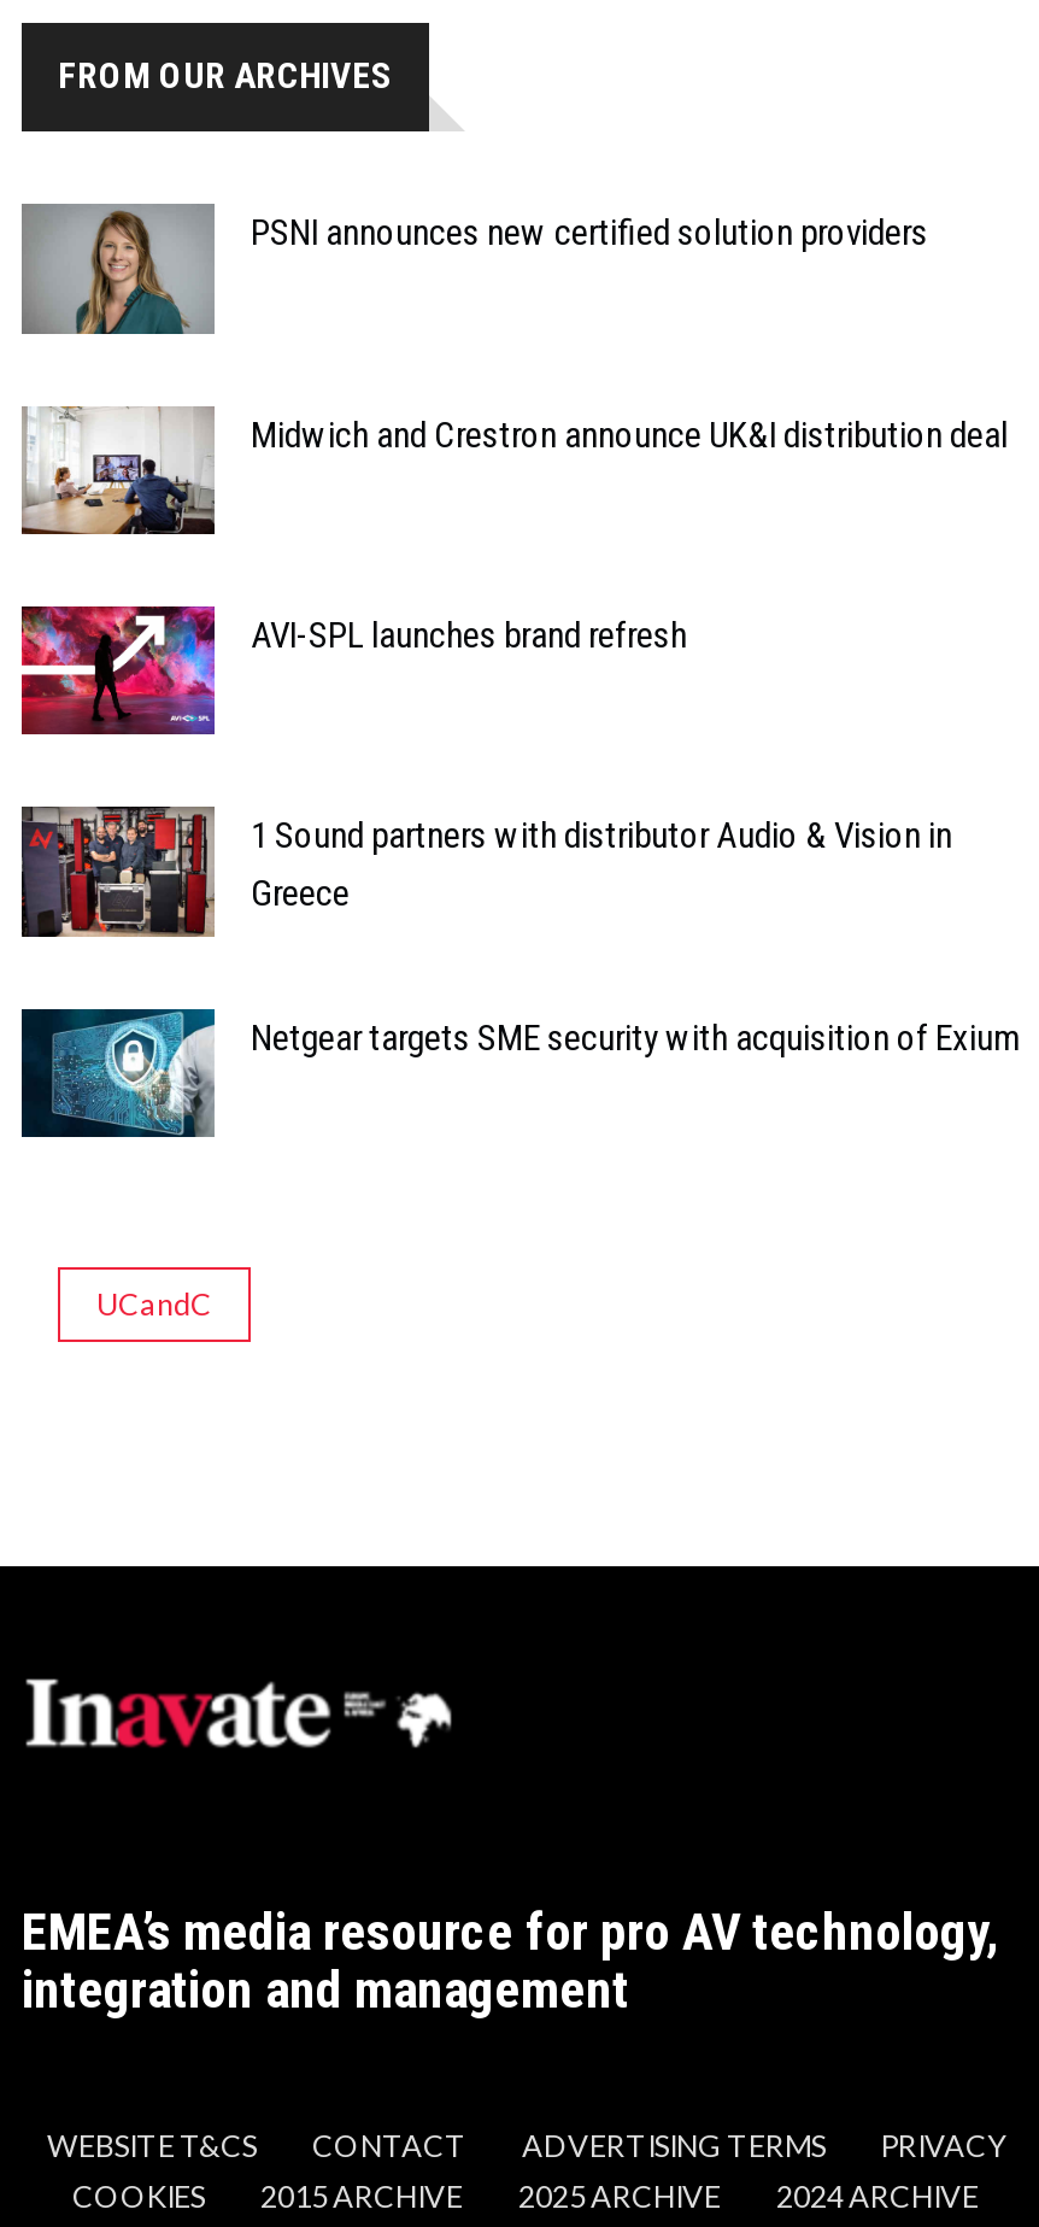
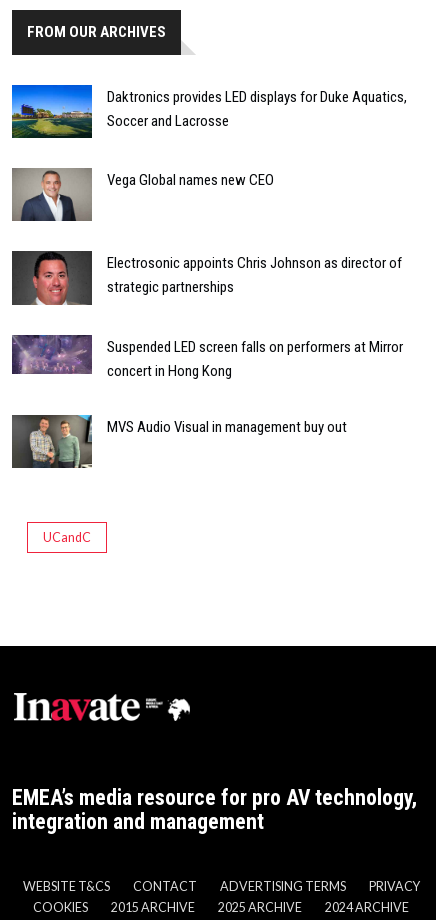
[19,203,928,338] [image] | PSNI announces new certified solution providers -> [11,84,407,139] [image] | Daktronics provides LED displays for Duke Aquatics, | Soccer and Lacrosse
[24,413,1008,538] [image] | Midwich and Crestron announce UK&I distribution deal -> [13,168,274,222] [image] | Vega Global names new CEO
[19,605,687,736] [image] | AVI-SPL launches brand refresh -> [11,250,402,306] [image] | Electrosonic appoints Chris Johnson as director of | strategic partnerships
[19,805,952,940] [image] | 1 Sound partners with distributor Audio & Vision in | Greece -> [11,335,403,386] [image] | Suspended LED screen falls on performers at Mirror | concert in Hong Kong
[22,1008,1020,1138] [image] | Netgear targets SME security with acquisition of Exium -> [12,414,347,469] [image] | MVS Audio Visual in management buy out

